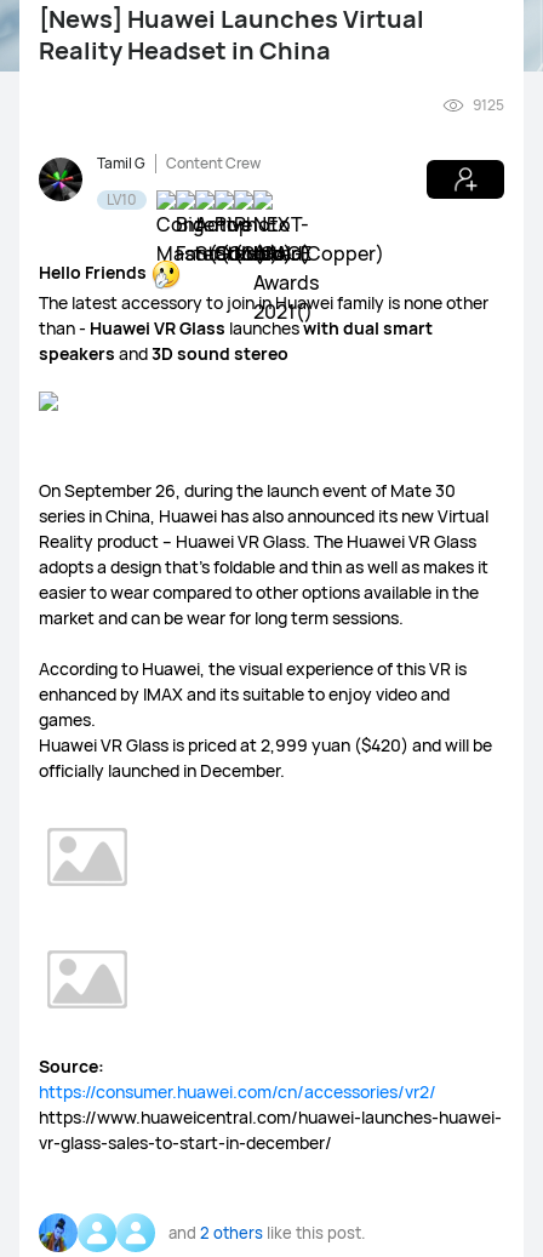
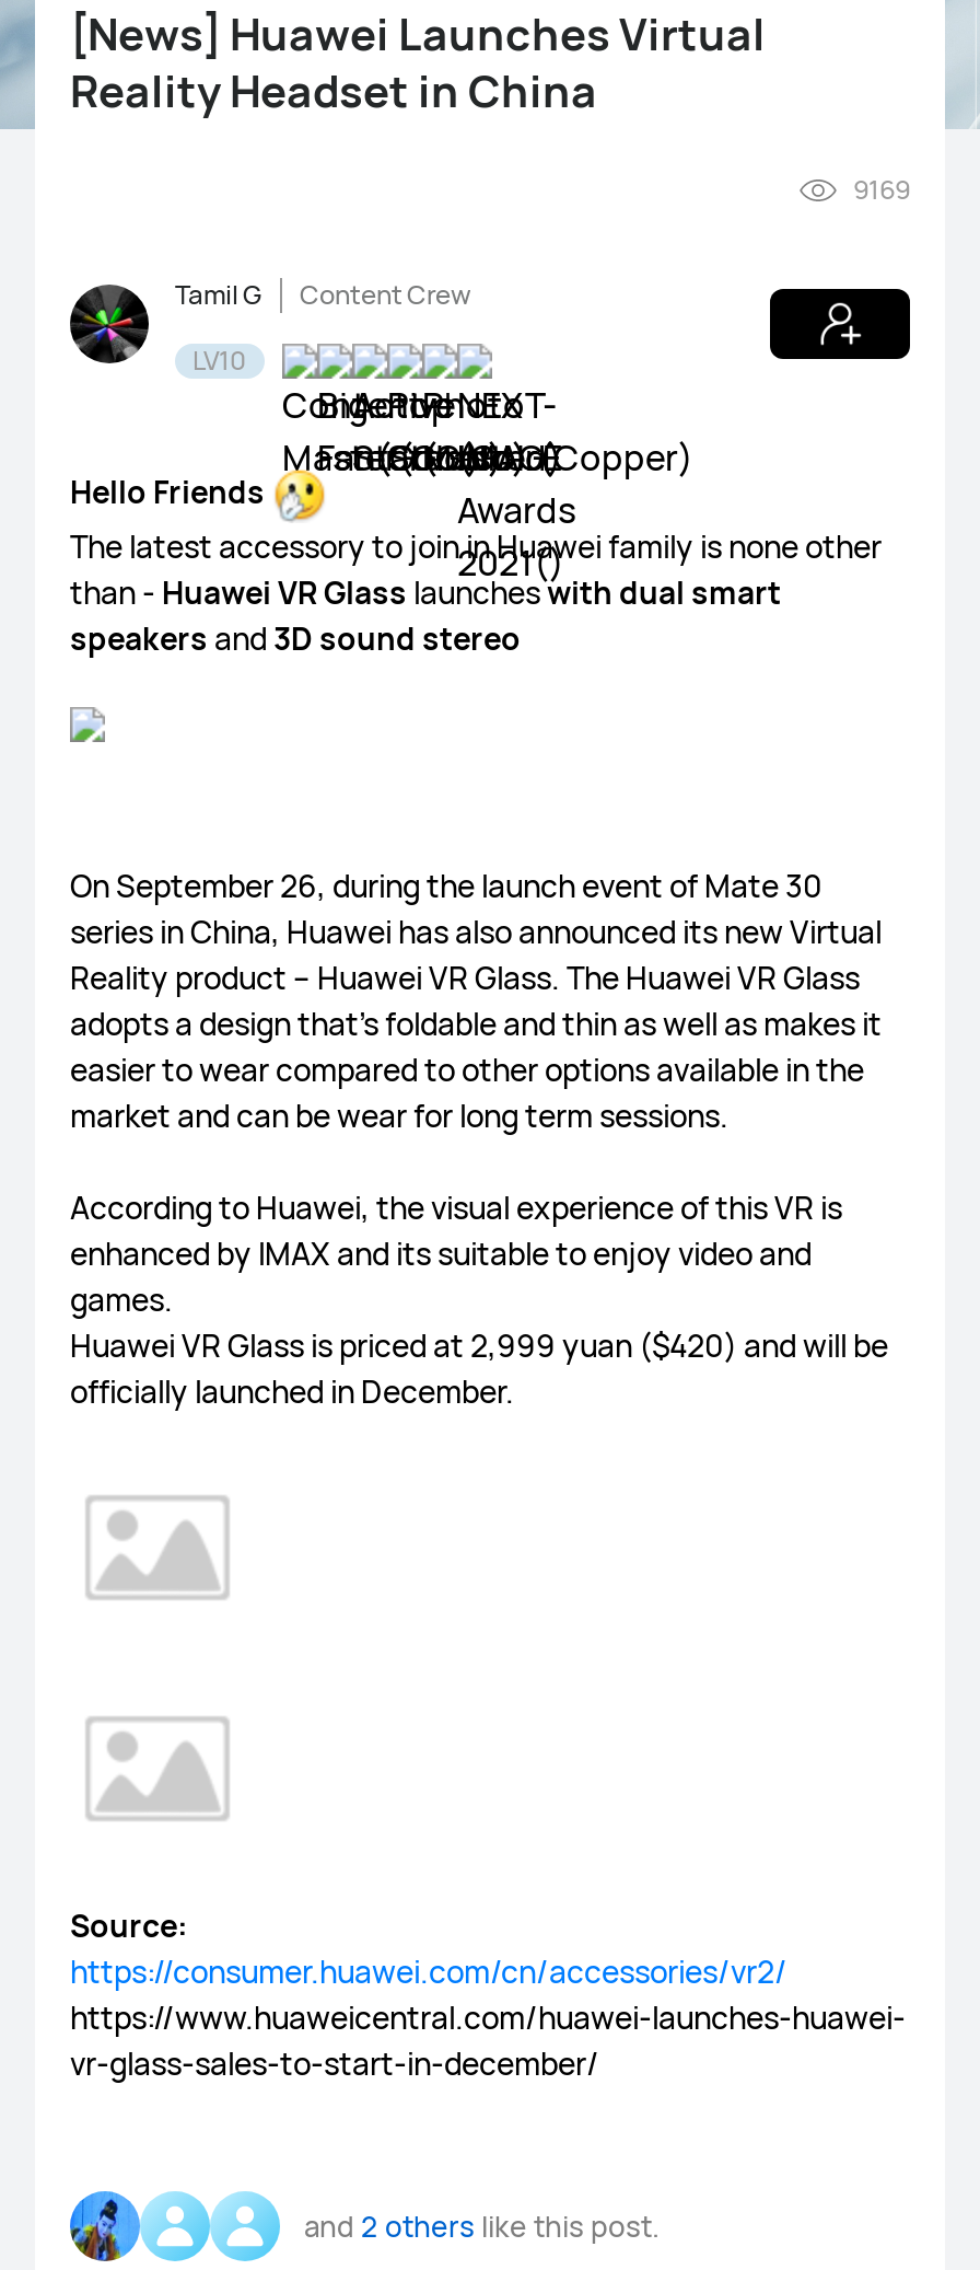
[473,95,504,115] 9125 -> [853,171,910,208] 9169

